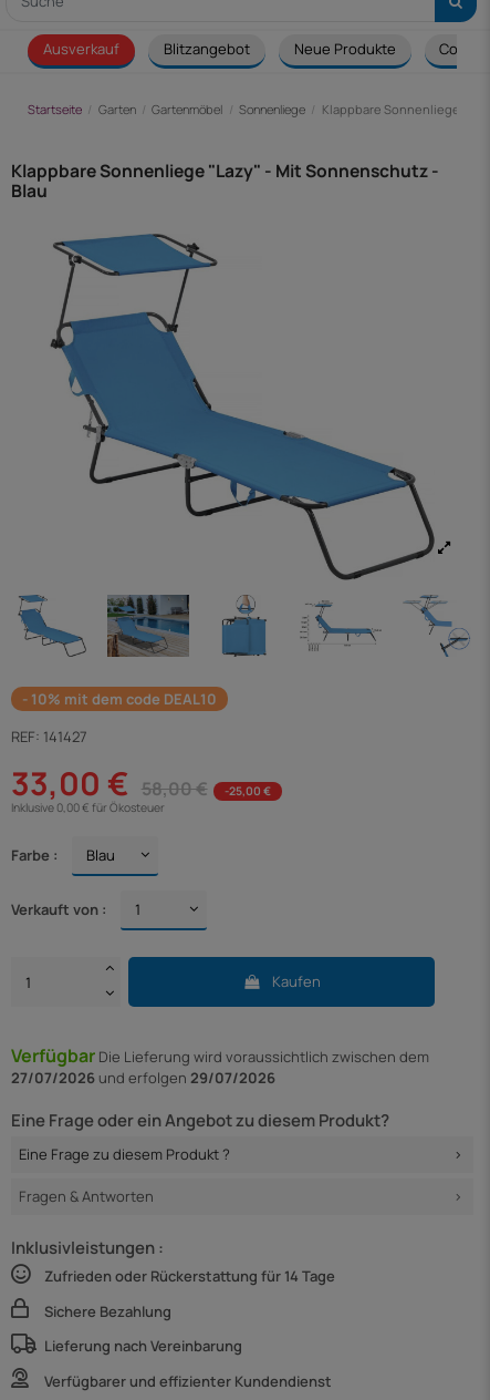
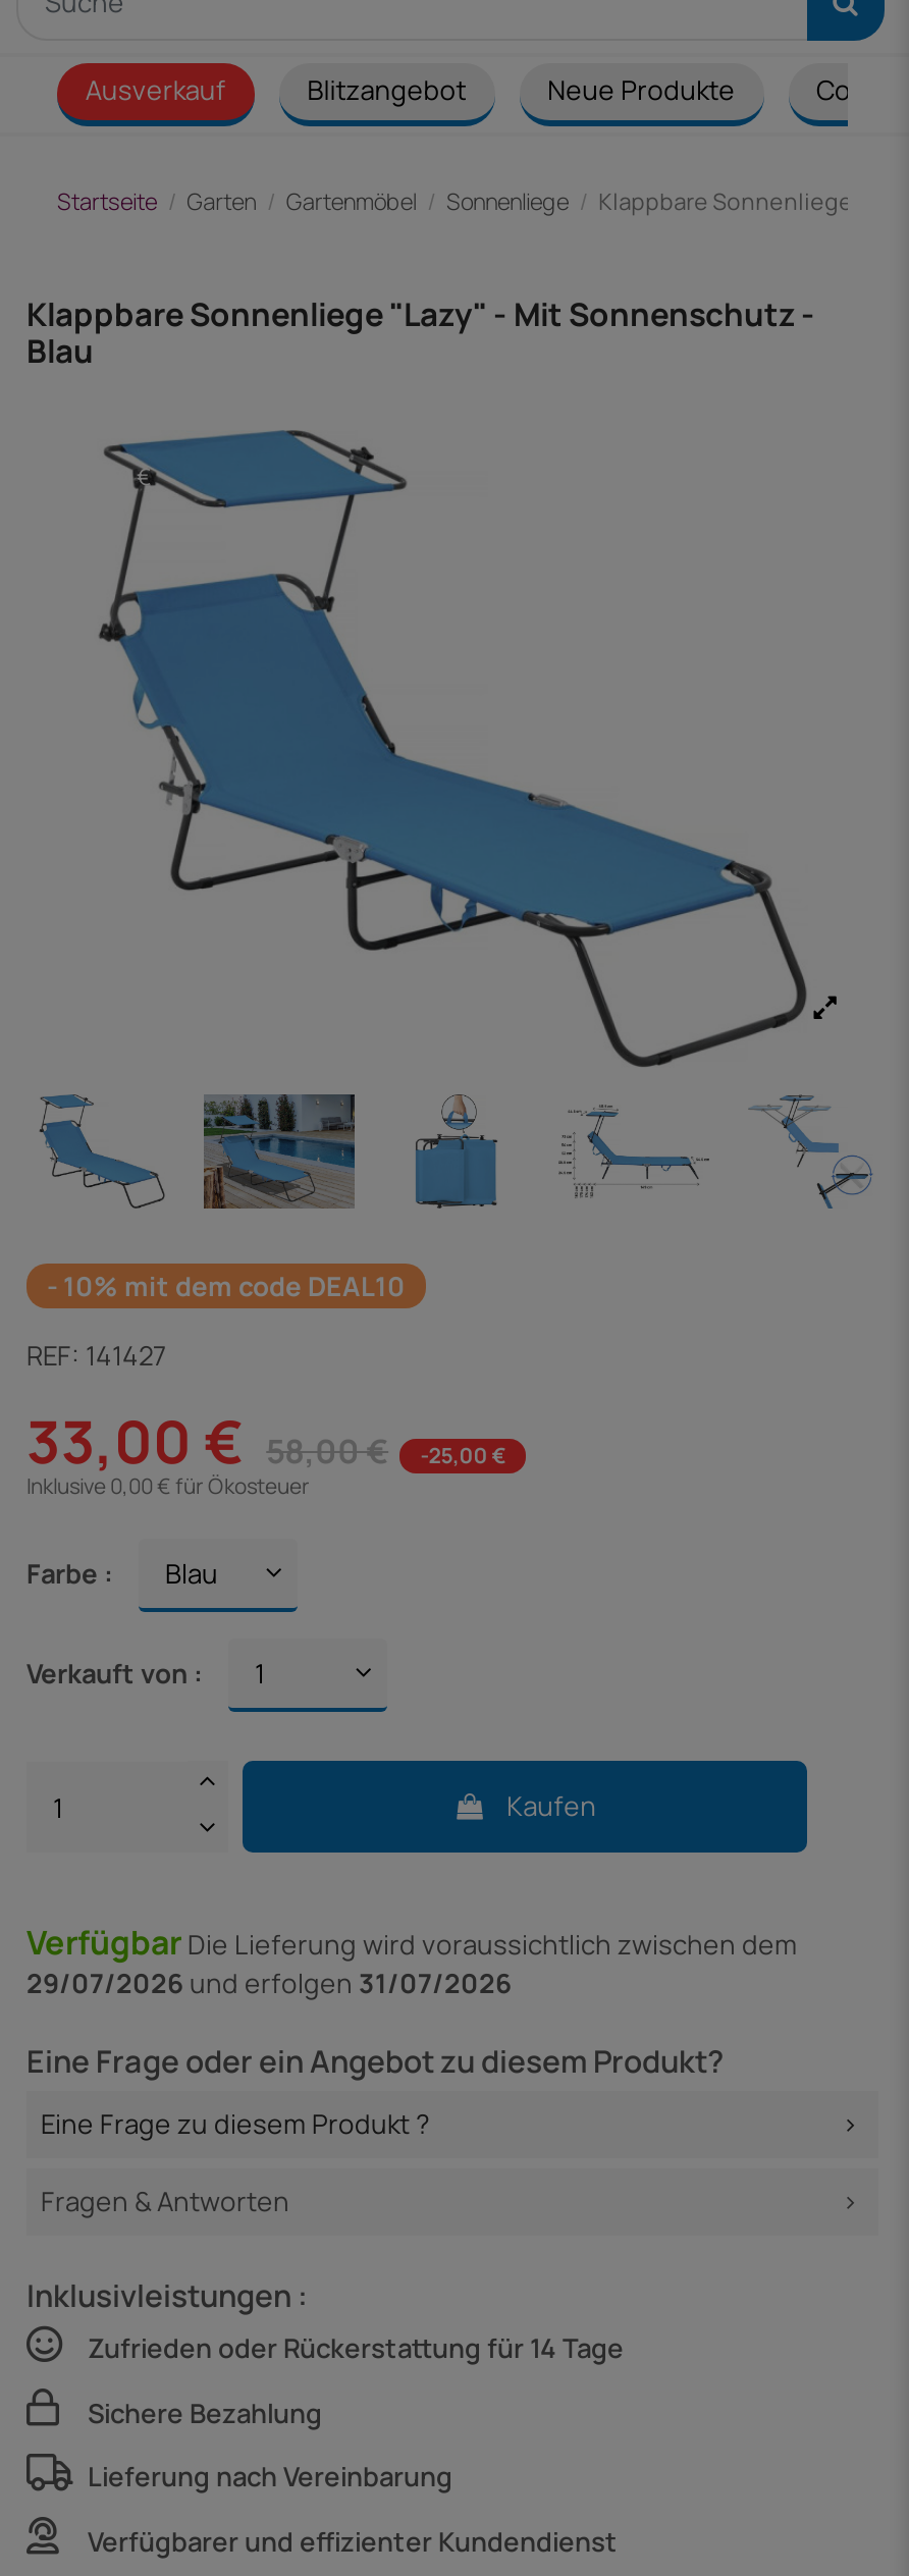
[11,1068,275,1088] 27/07/2026 und erfolgen 29/07/2026 -> [26,1965,512,2001] 29/07/2026 und erfolgen 31/07/2026

